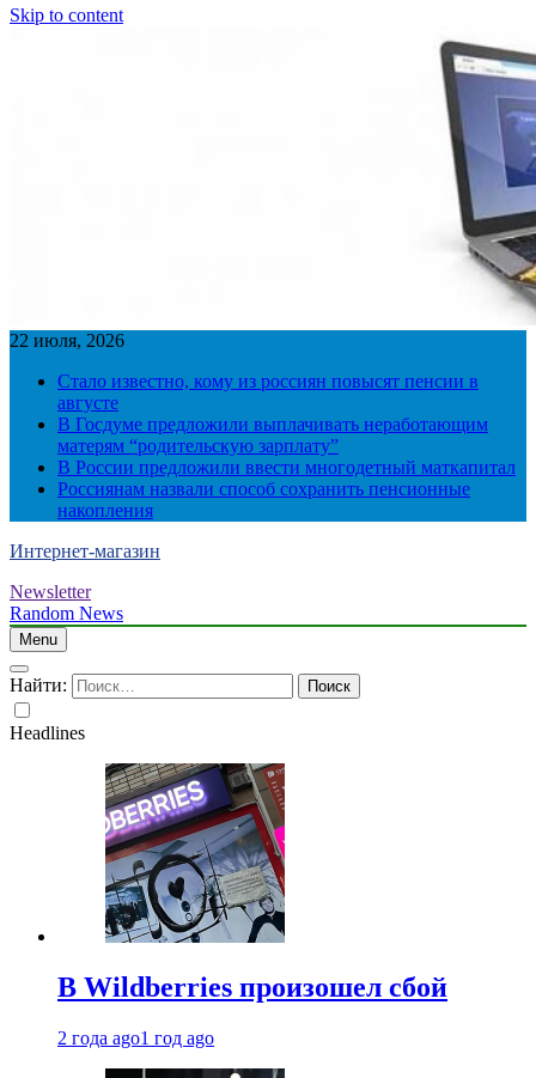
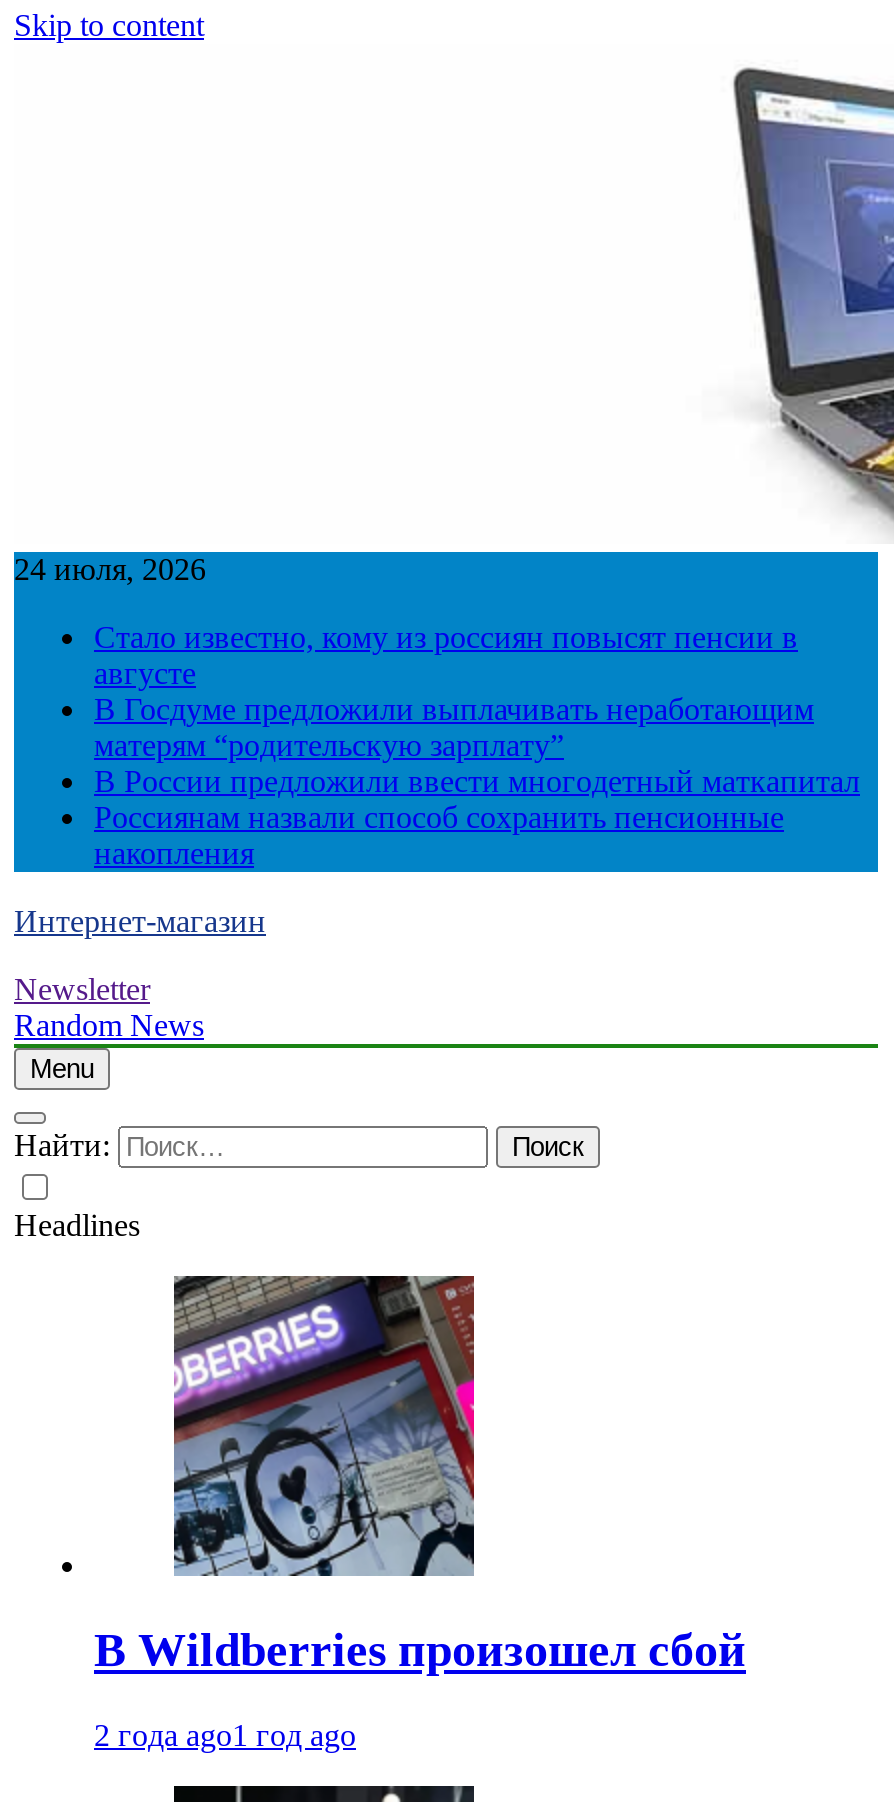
[10,330,124,351] 22 июля, 2026 -> [14,552,206,586] 24 июля, 2026

